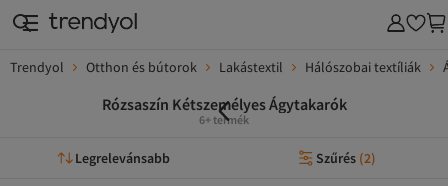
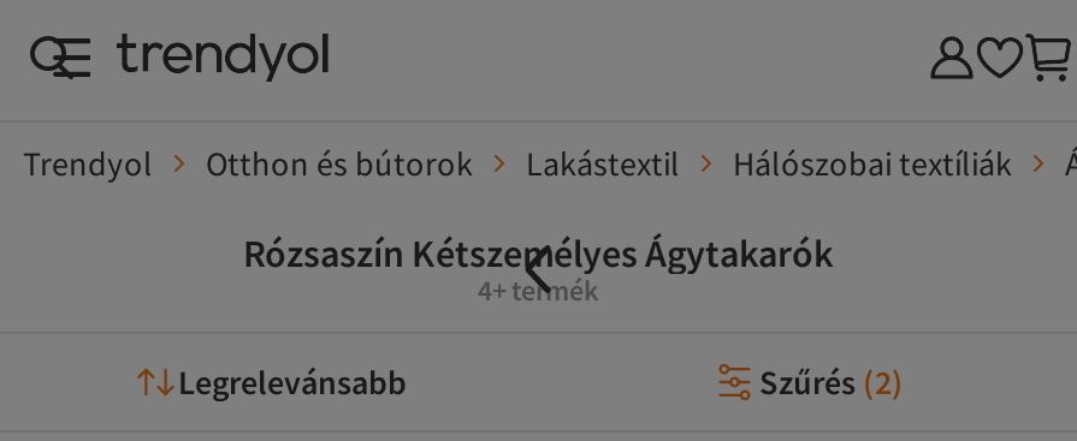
[199,112,249,127] 6+ termék -> [478,272,598,308] 4+ termék

